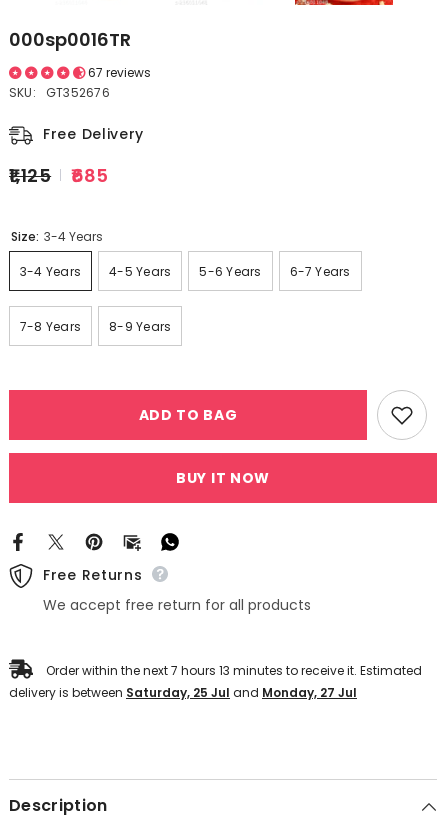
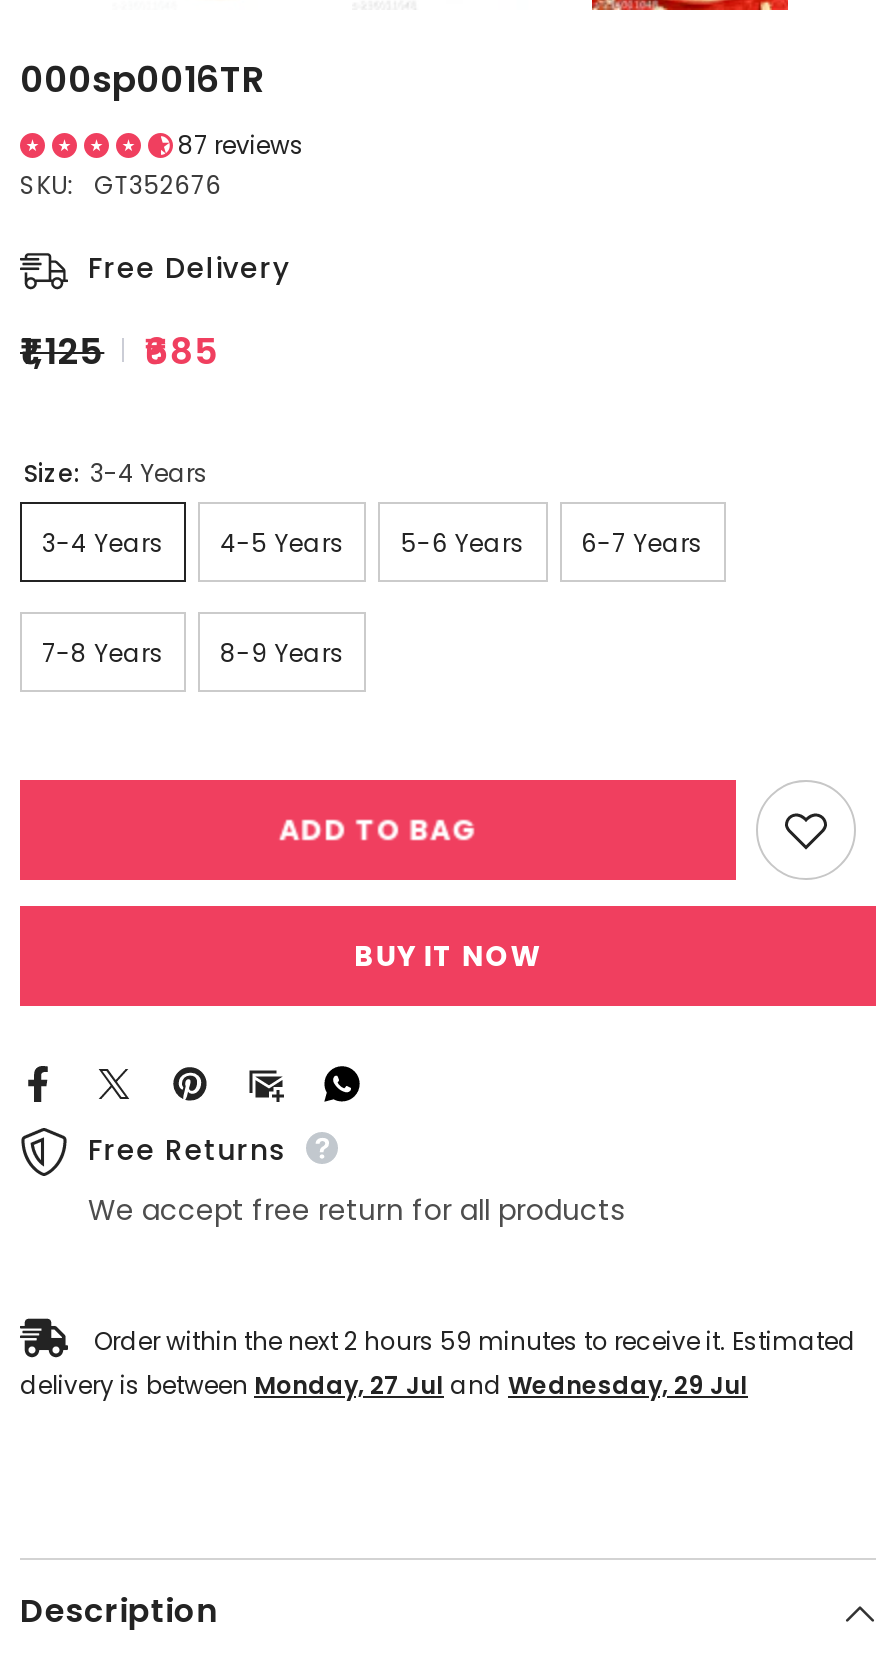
[88,64,151,81] 67 reviews -> [178,128,304,162] 87 reviews
[46,662,422,679] Order within the next 7 hours 13 minutes to receive it. Estimated -> [94,1324,856,1358] Order within the next 2 hours 59 minutes to receive it. Estimated
[9,684,357,701] delivery is between Saturday, 25 Jul and Monday, 27 Jul -> [20,1368,748,1402] delivery is between Monday, 27 Jul and Wednesday, 29 Jul

